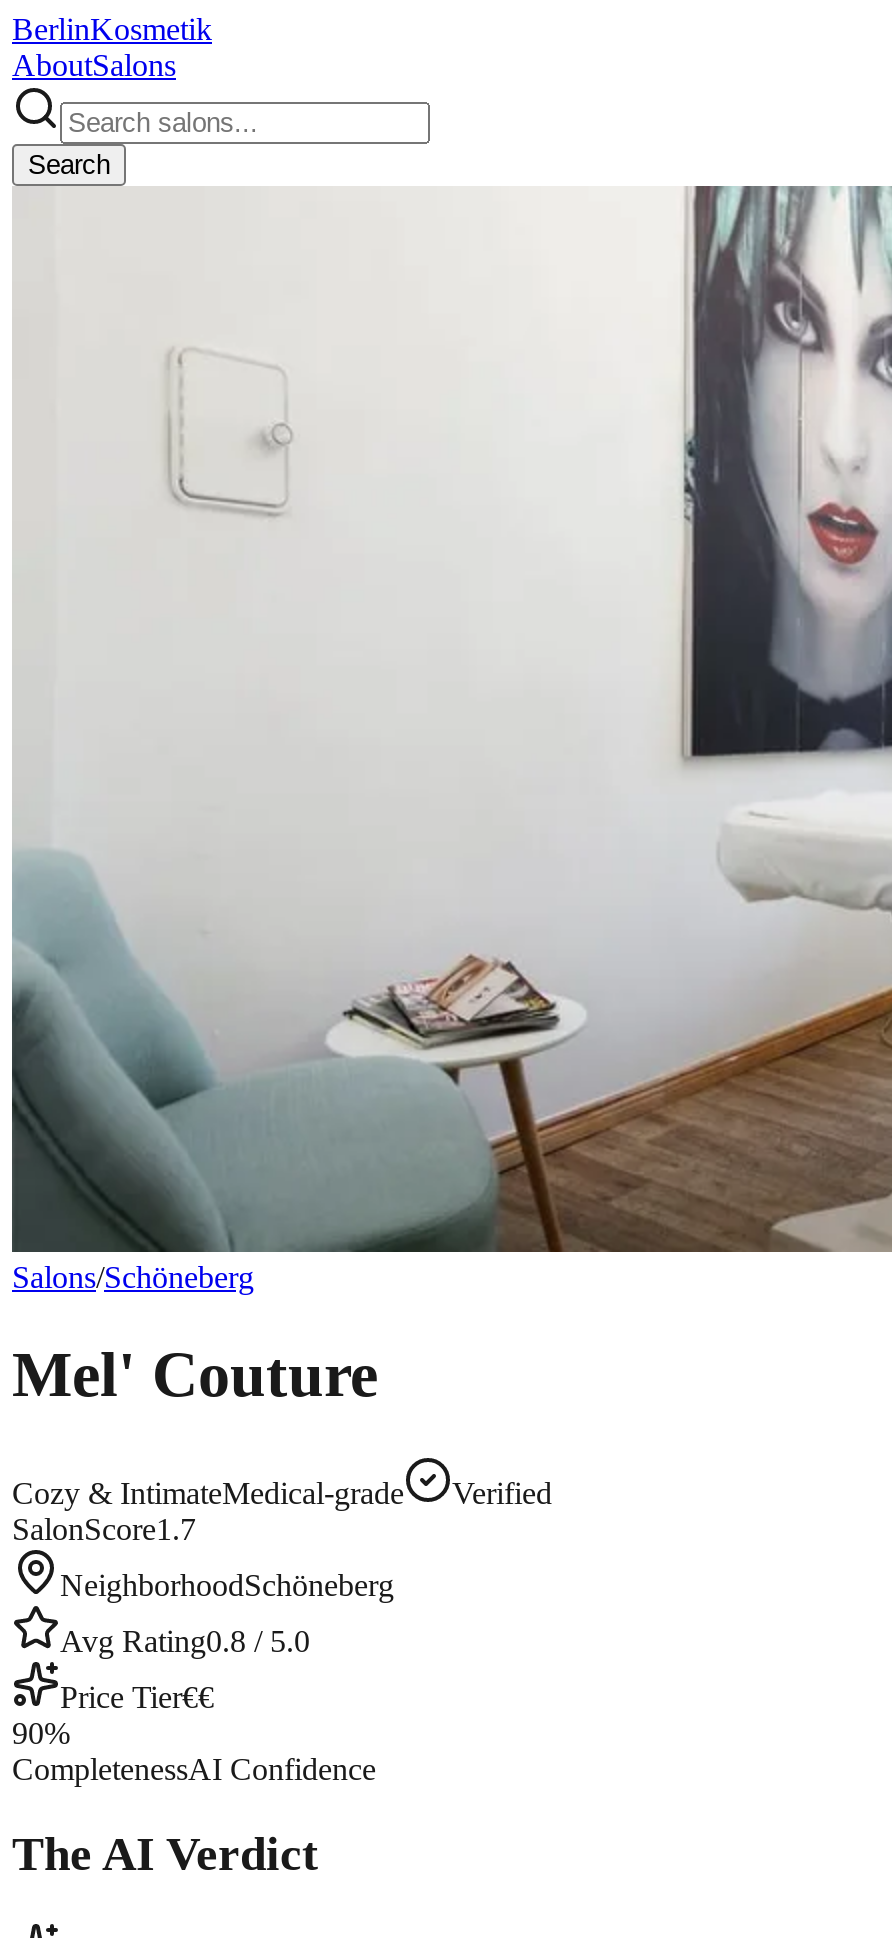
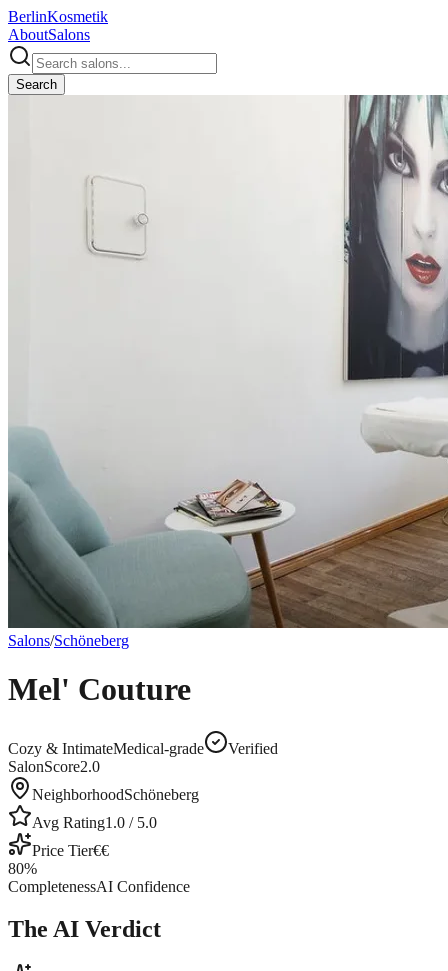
[12,1512,196,1546] SalonScore1.7 -> [8,758,100,775] SalonScore2.0
[60,1624,310,1658] Avg Rating0.8 / 5.0 -> [32,814,157,831] Avg Rating1.0 / 5.0
[12,1716,70,1750] 90% -> [8,860,37,877] 80%

